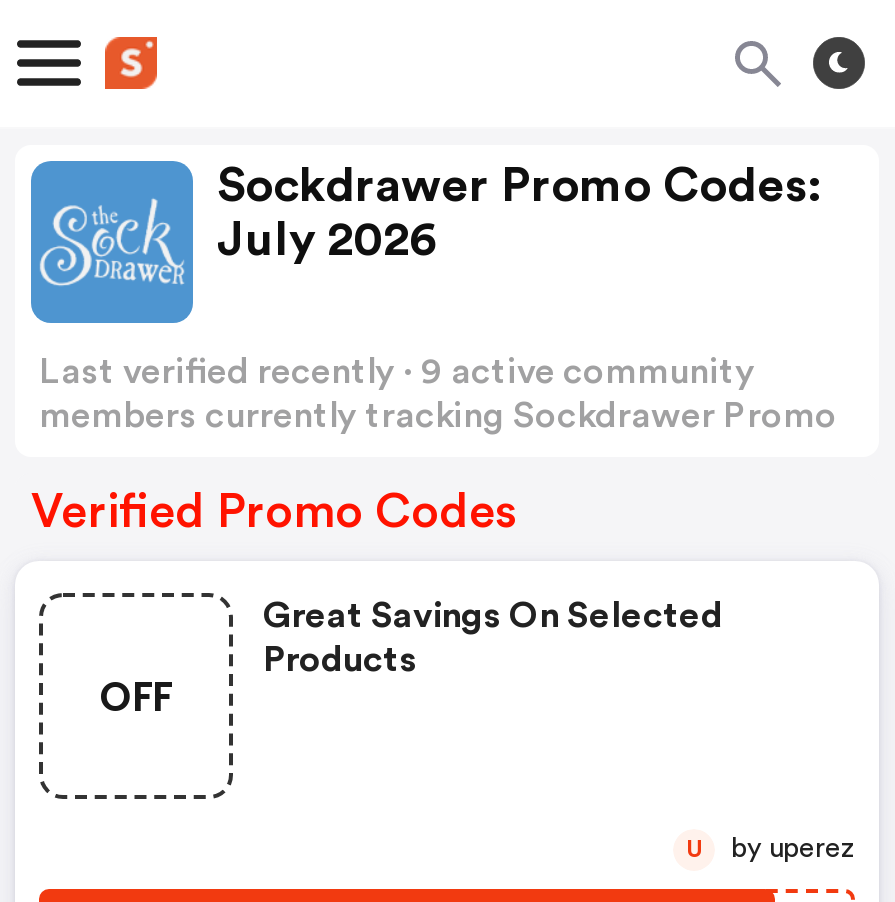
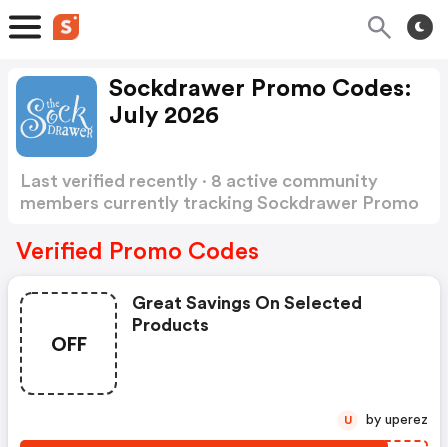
[39,353,755,389] Last verified recently · 9 active community -> [20,172,378,190] Last verified recently · 8 active community

